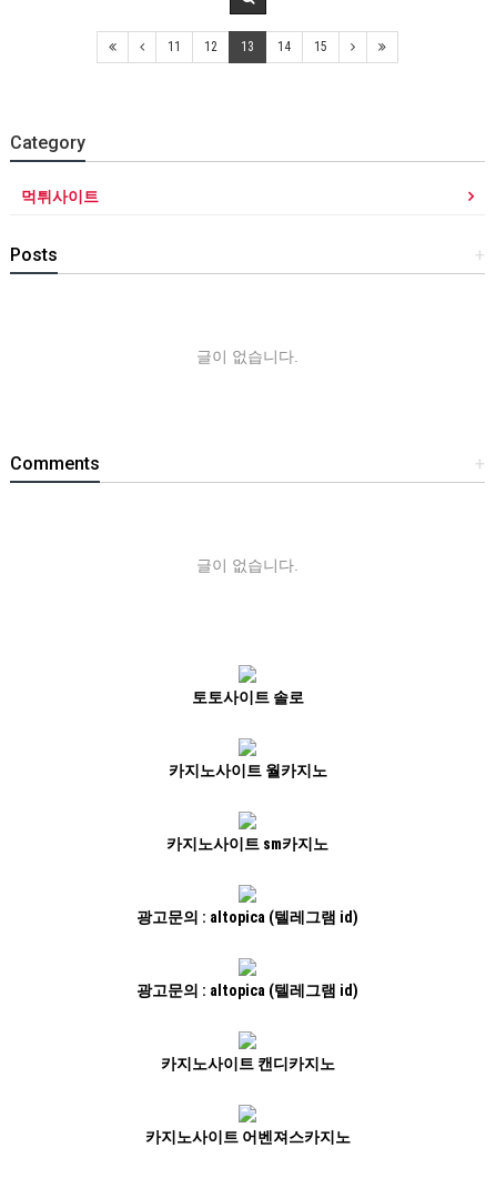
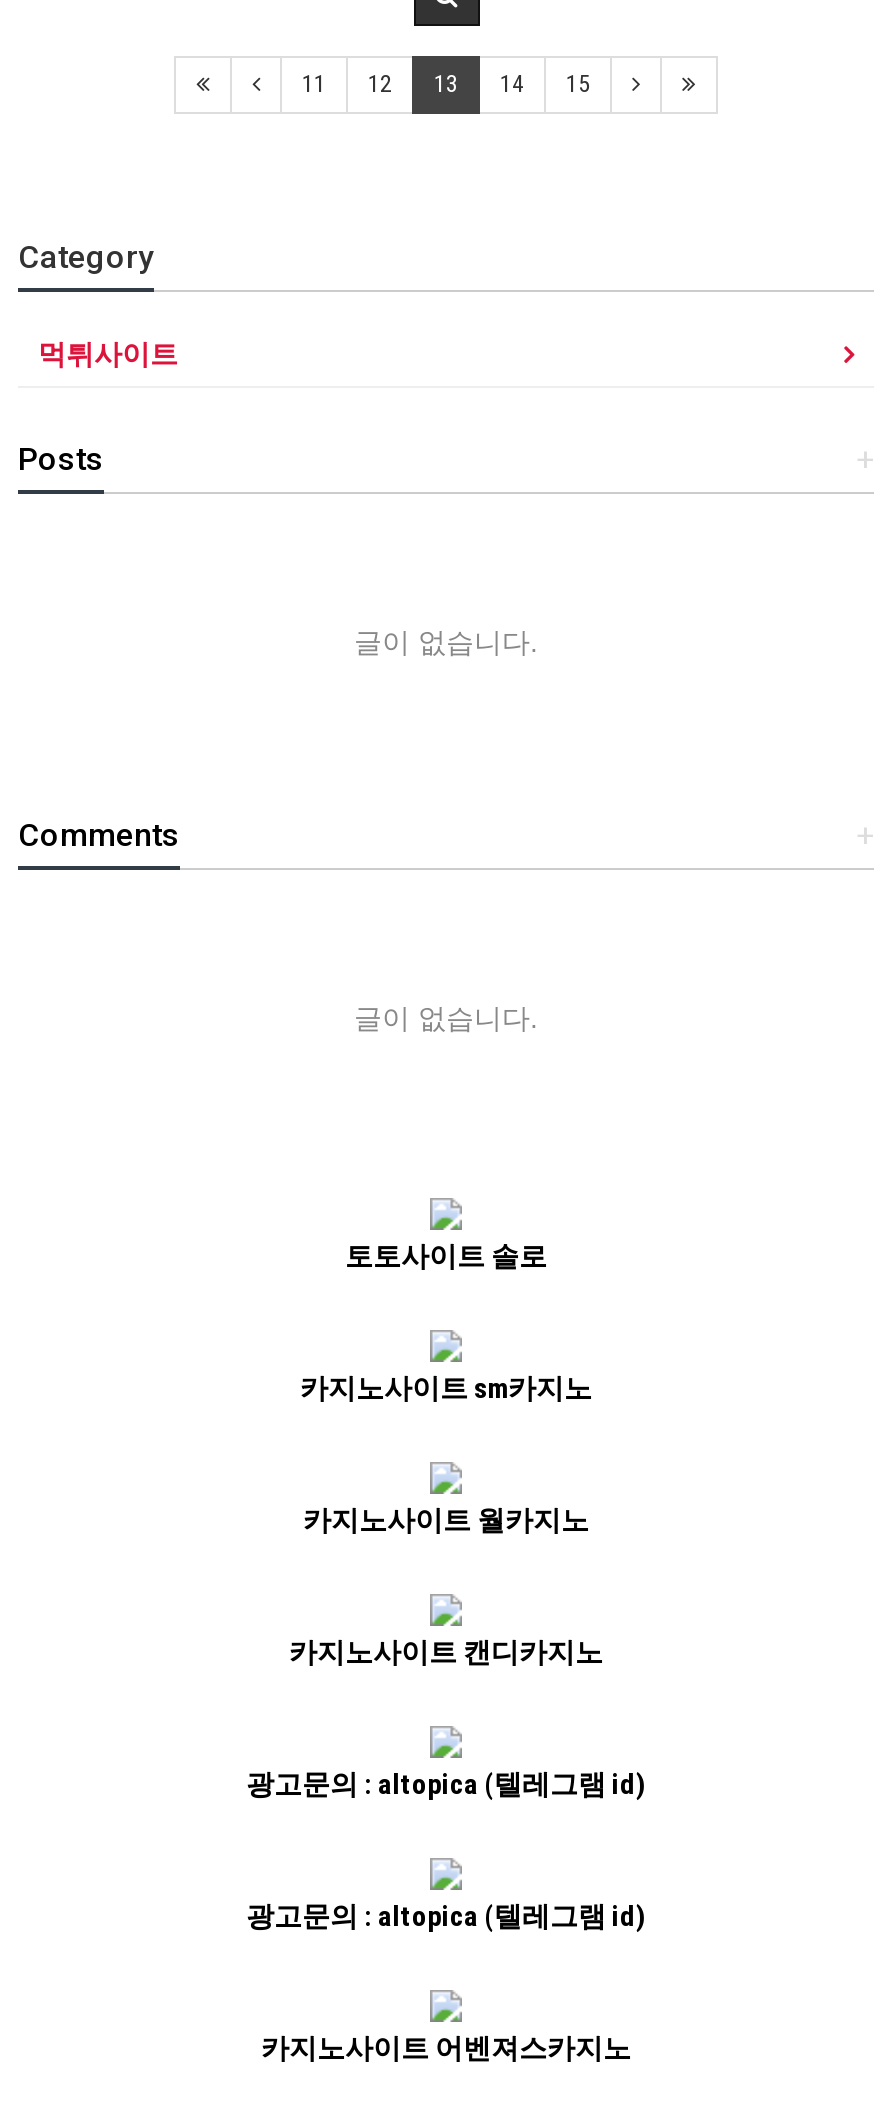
moved [168,762,327,779] -> [303,1504,589,1536]: 카지노사이트 월카지노
moved [166,835,328,853] -> [300,1372,592,1404]: 카지노사이트 sm카지노
moved [136,908,358,999] -> [246,1768,646,1932]: 광고문의 : altopica (텔레그램 id) | 광고문의 : altopica (텔레그램 id)
moved [160,1055,335,1072] -> [289,1636,603,1668]: 카지노사이트 캔디카지노

